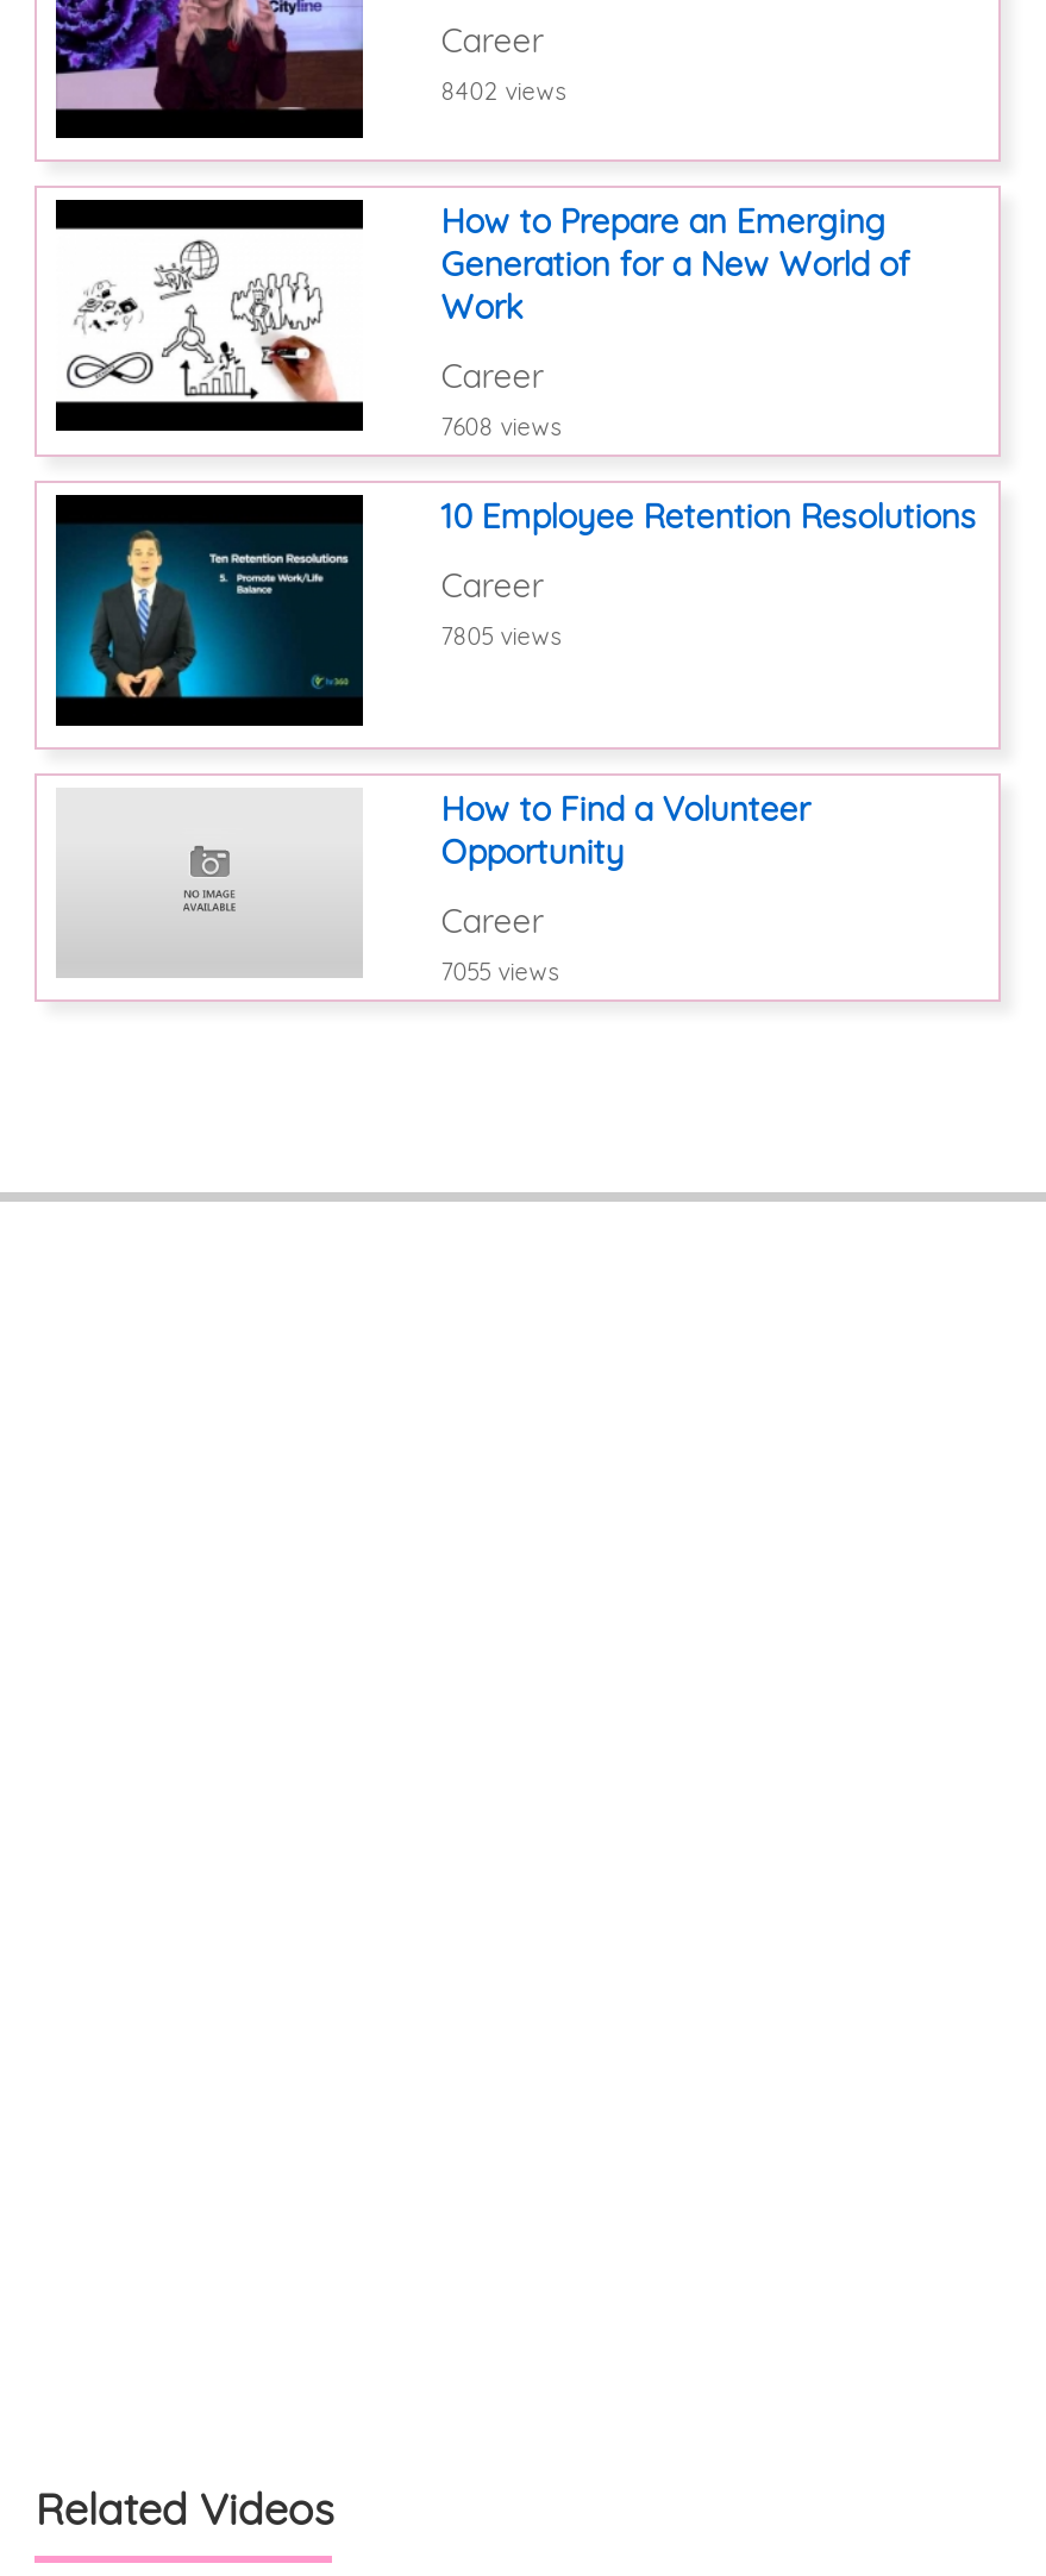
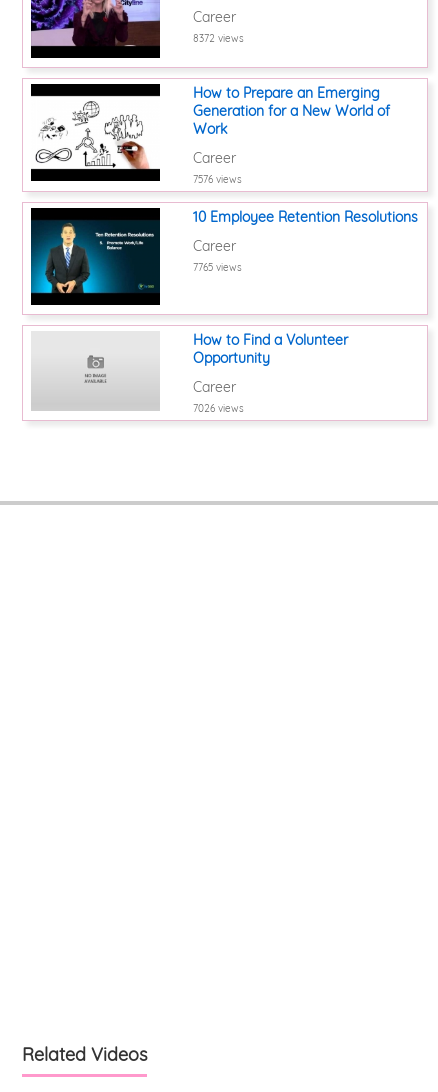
[441,76,567,107] 8402 views -> [193,32,244,45] 8372 views
[441,411,562,442] 7608 views -> [193,173,242,186] 7576 views
[441,621,562,652] 7805 views -> [193,261,242,274] 7765 views
[441,955,560,986] 7055 views -> [193,401,244,414] 7026 views

